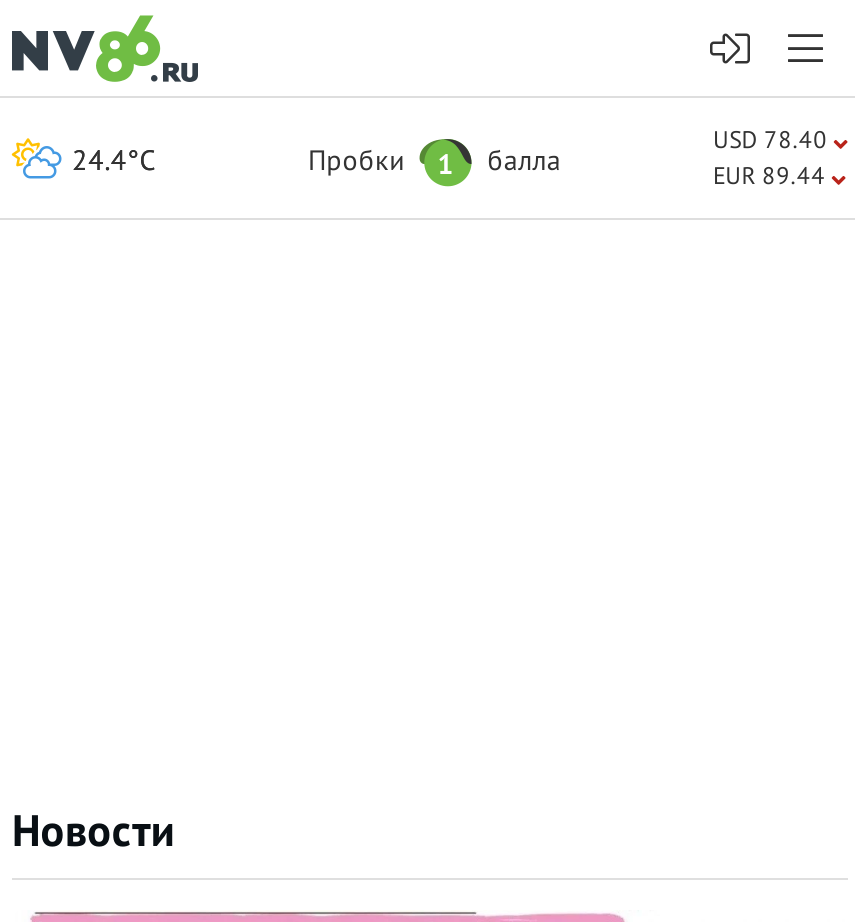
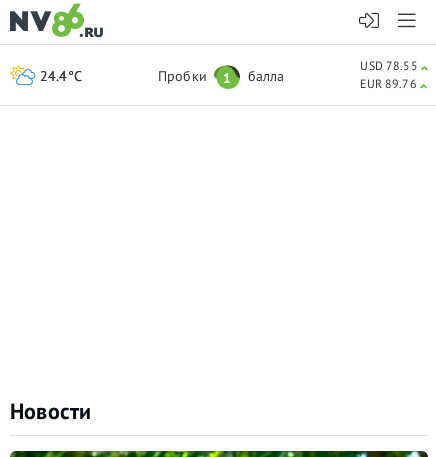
[713,124,834,154] USD 78.40 -> [360,58,421,73] USD 78.55
[713,160,832,190] EUR 89.44 -> [360,76,420,91] EUR 89.76

